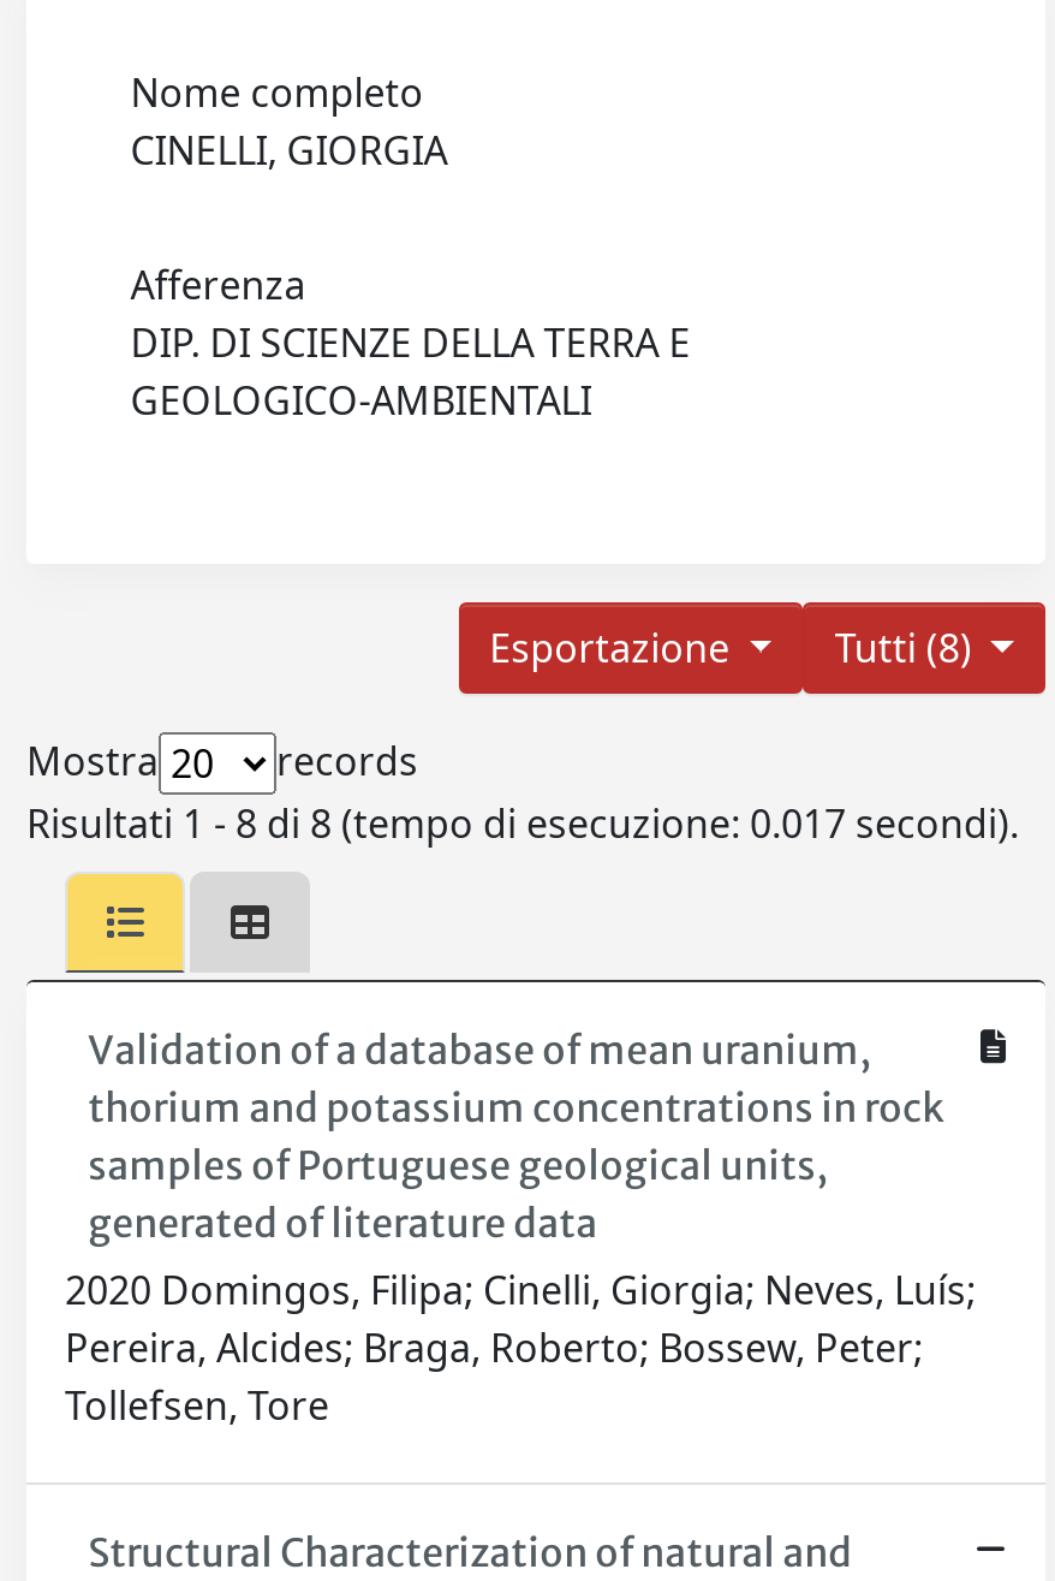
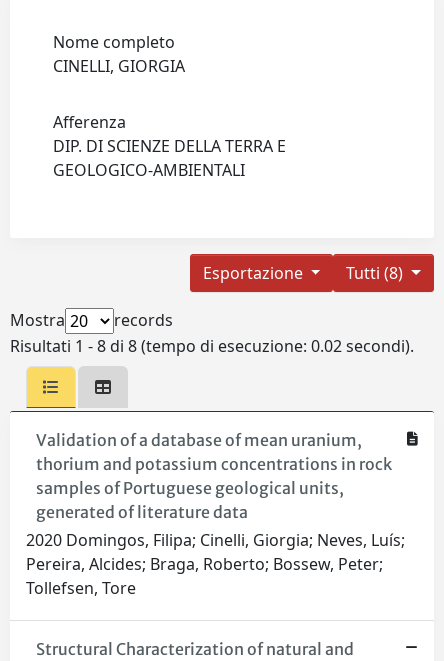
[26,797,1019,850] Risultati 1 - 8 di 8 (tempo di esecuzione: 0.017 secondi). -> [10,335,414,357] Risultati 1 - 8 di 8 (tempo di esecuzione: 0.02 secondi).

